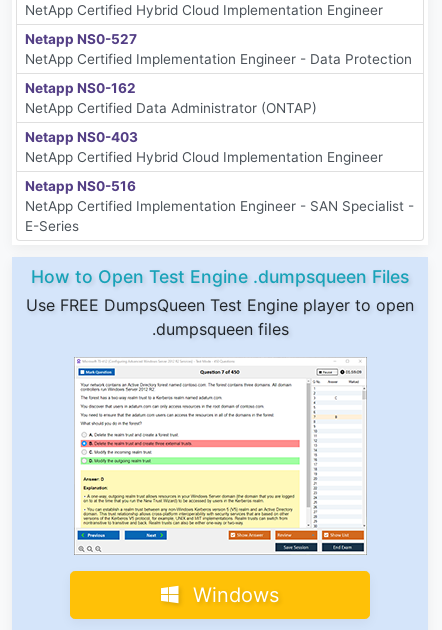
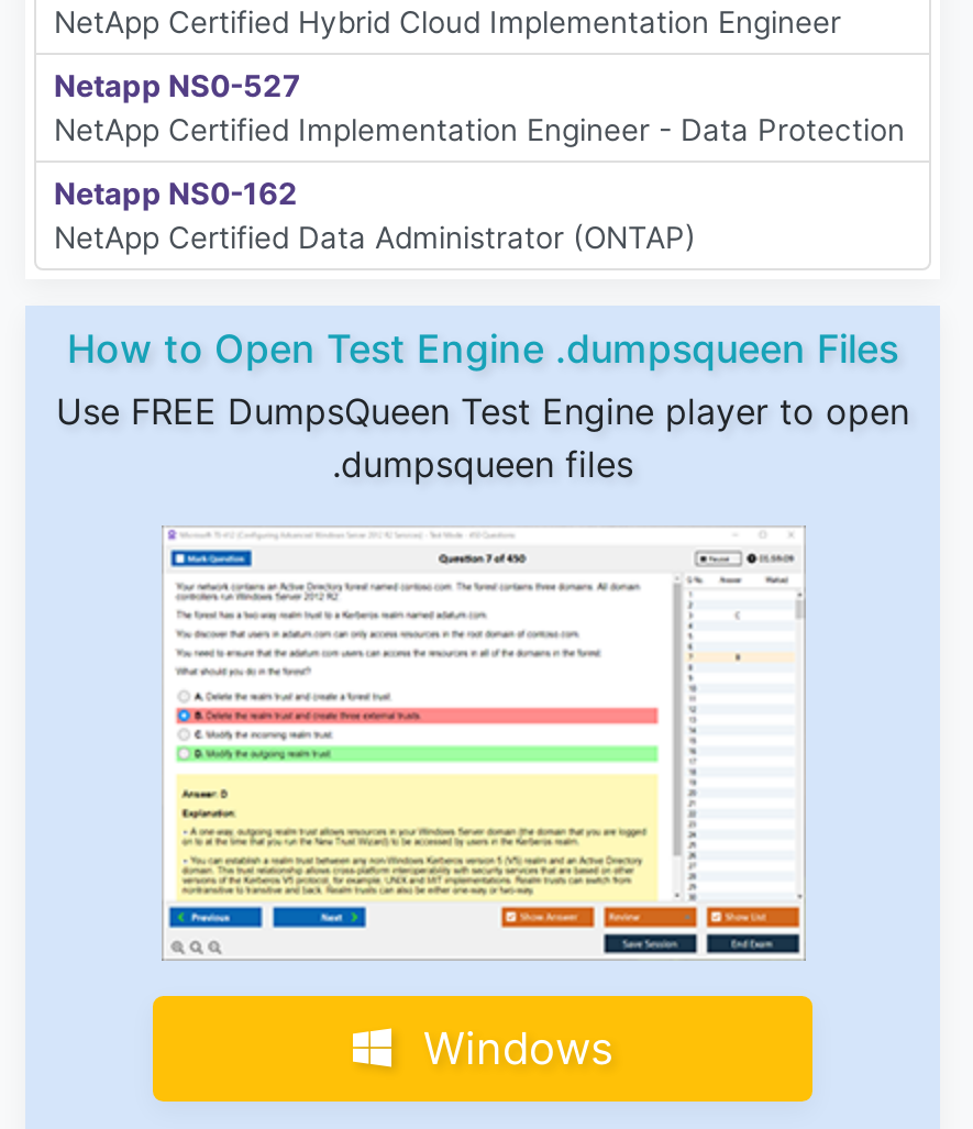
[25,129,414,234] Netapp NS0-403 | NetApp Certified Hybrid Cloud Implementation Engineer | Netapp NS0-516 | NetApp Certified Implementation Engineer - SAN Specialist - | E-Series -> none

